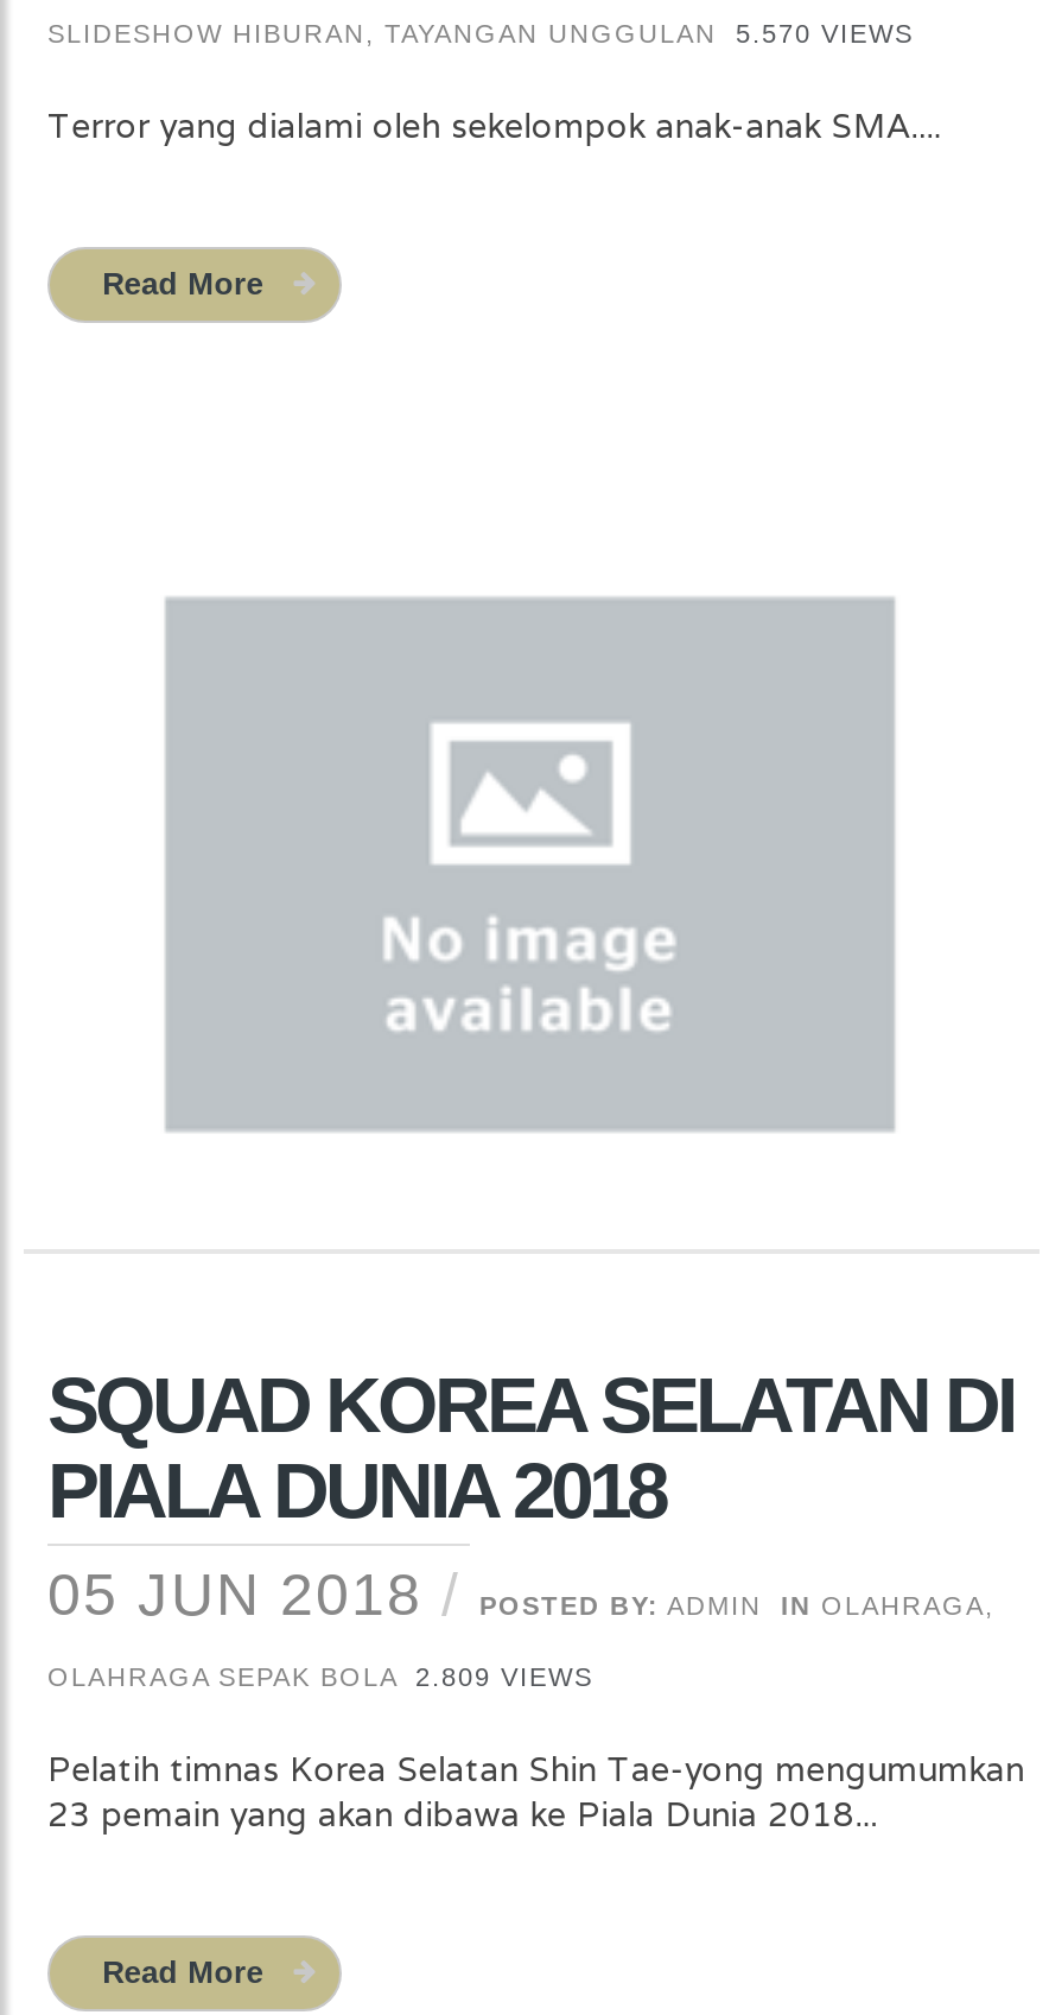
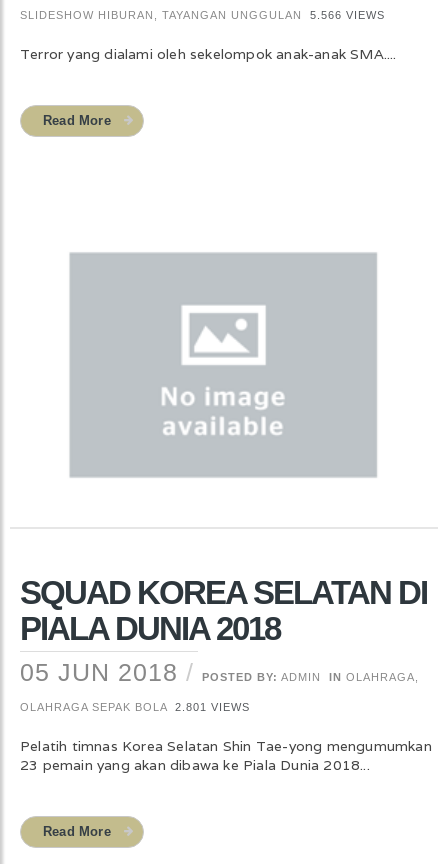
[47,19,914,47] SLIDESHOW HIBURAN, TAYANGAN UNGGULAN 5.570 VIEWS -> [20,9,385,21] SLIDESHOW HIBURAN, TAYANGAN UNGGULAN 5.566 VIEWS
[47,1662,593,1691] OLAHRAGA SEPAK BOLA 2.809 VIEWS -> [20,701,250,713] OLAHRAGA SEPAK BOLA 2.801 VIEWS

